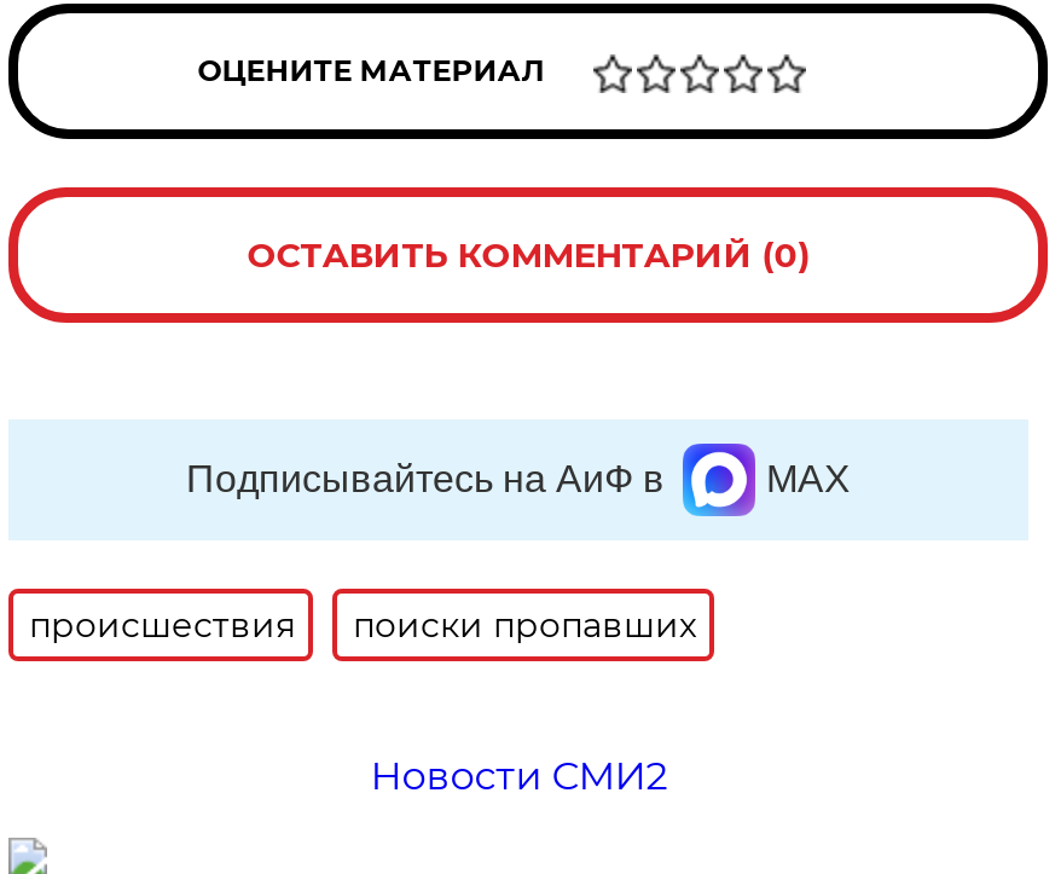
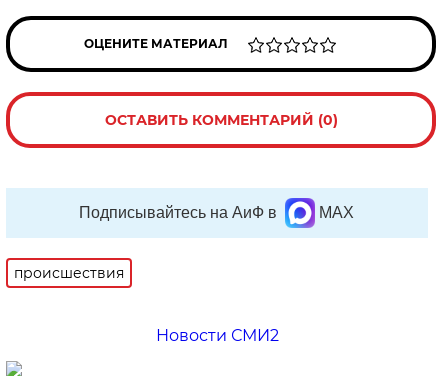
[353,603,696,647] поиски пропавших -> none

